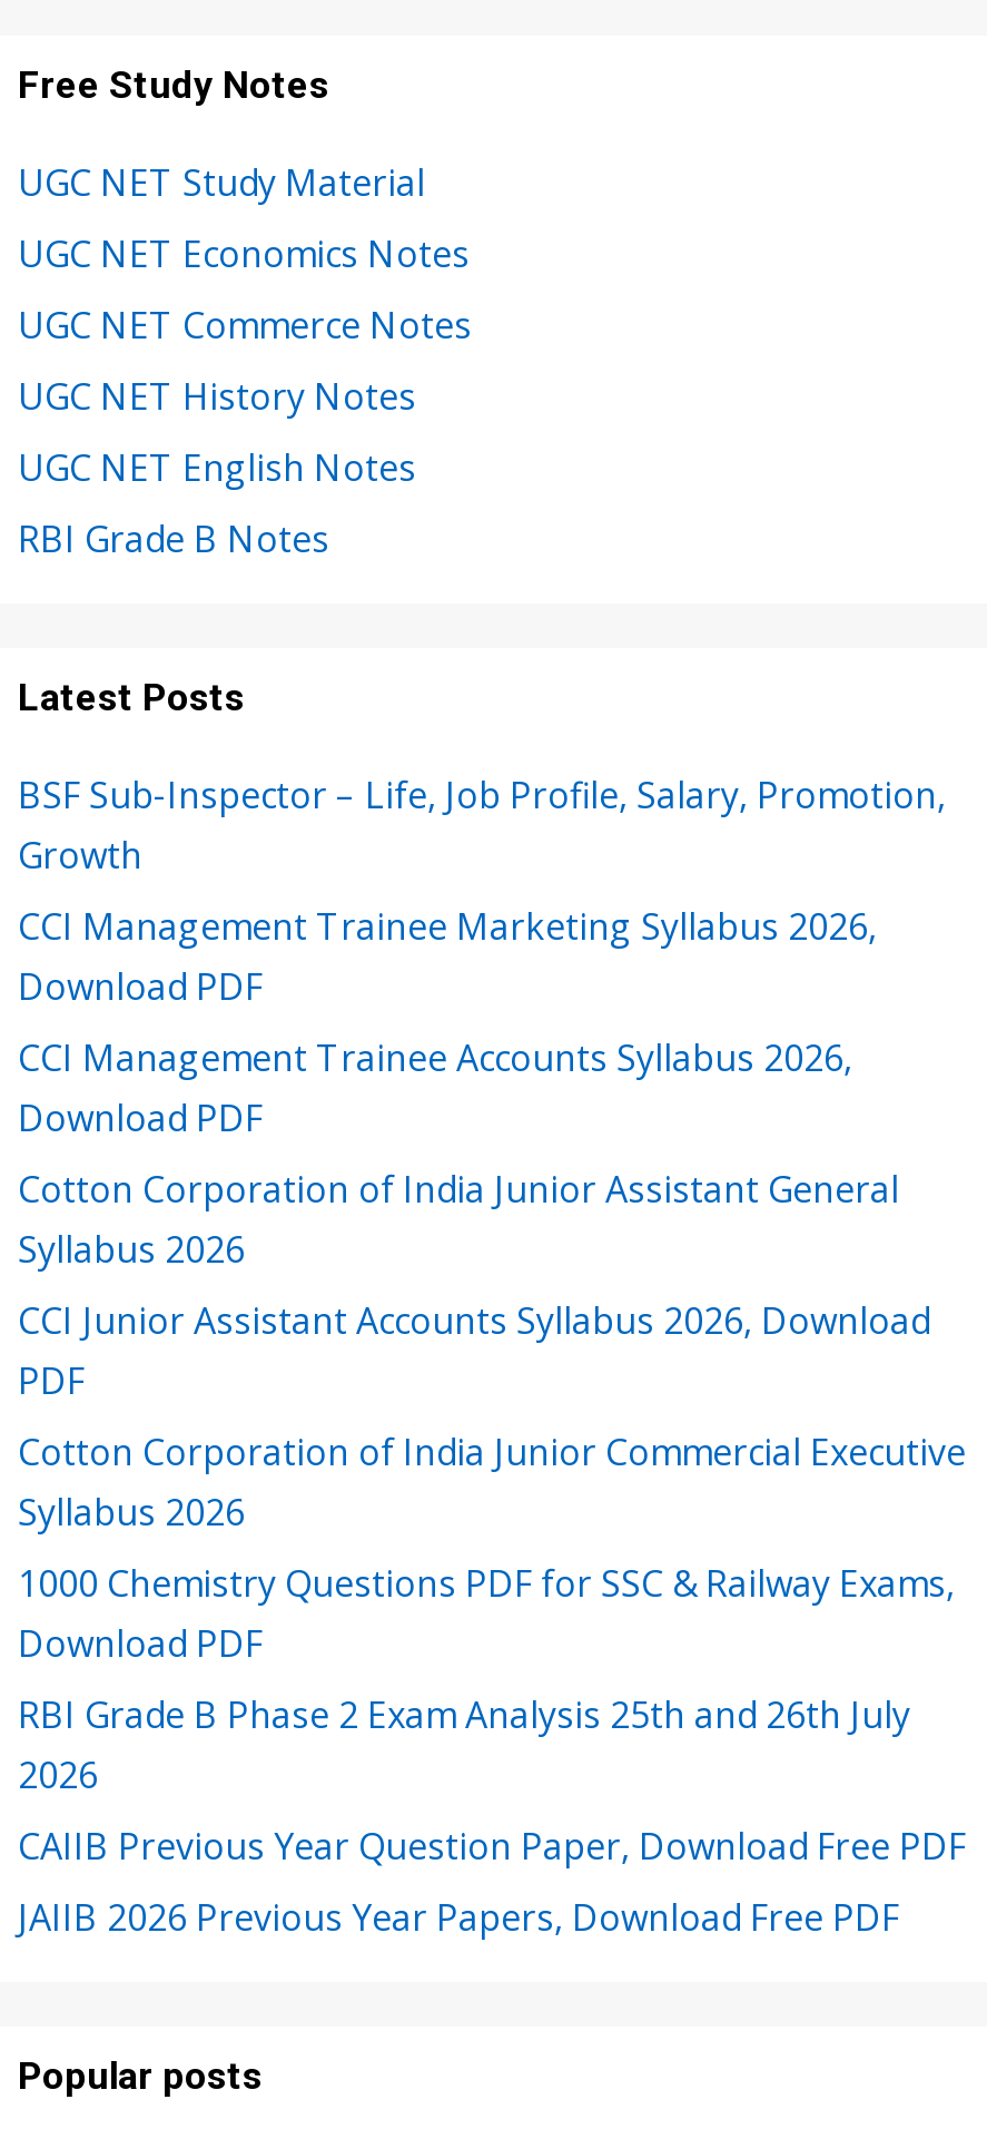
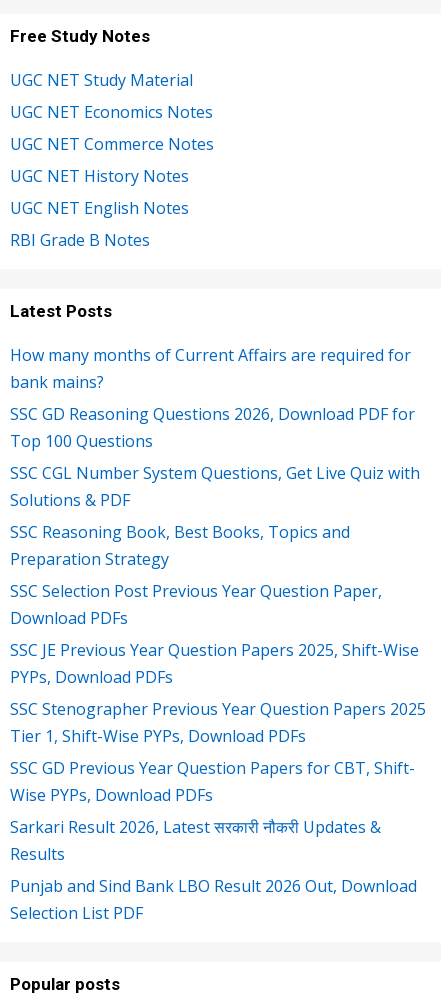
[18,770,946,879] BSF Sub-Inspector – Life, Job Profile, Salary, Promotion, | Growth -> [10,344,411,393] How many months of Current Affairs are required for | bank mains?
[18,902,877,1011] CCI Management Trainee Marketing Syllabus 2026, | Download PDF -> [10,403,415,452] SSC GD Reasoning Questions 2026, Download PDF for | Top 100 Questions
[18,1033,852,1142] CCI Management Trainee Accounts Syllabus 2026, | Download PDF -> [10,462,420,511] SSC CGL Number System Questions, Get Live Quiz with | Solutions & PDF
[18,1164,899,1274] Cotton Corporation of India Junior Assistant General | Syllabus 2026 -> [10,521,350,570] SSC Reasoning Book, Best Books, Topics and | Preparation Strategy
[18,1296,930,1405] CCI Junior Assistant Accounts Syllabus 2026, Download | PDF -> [10,580,382,629] SSC Selection Post Previous Year Question Paper, | Download PDFs
[18,1427,966,1536] Cotton Corporation of India Junior Commercial Executive | Syllabus 2026 -> [10,639,419,688] SSC JE Previous Year Question Papers 2025, Shift-Wise | PYPs, Download PDFs
[18,1559,955,1668] 1000 Chemistry Questions PDF for SSC & Railway Exams, | Download PDF -> [10,698,426,747] SSC Stenographer Previous Year Question Papers 2025 | Tier 1, Shift-Wise PYPs, Download PDFs
[18,1690,910,1799] RBI Grade B Phase 2 Exam Analysis 25th and 26th July | 2026 -> [10,757,415,806] SSC GD Previous Year Question Papers for CBT, Shift- | Wise PYPs, Download PDFs
[18,1821,966,1870] CAIIB Previous Year Question Paper, Download Free PDF -> [10,816,381,865] Sarkari Result 2026, Latest सरकारी नौकरी Updates & | Results
[18,1893,899,1942] JAIIB 2026 Previous Year Papers, Download Free PDF -> [10,875,417,924] Punjab and Sind Bank LBO Result 2026 Out, Download | Selection List PDF

